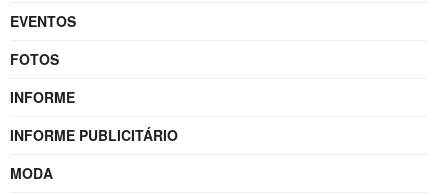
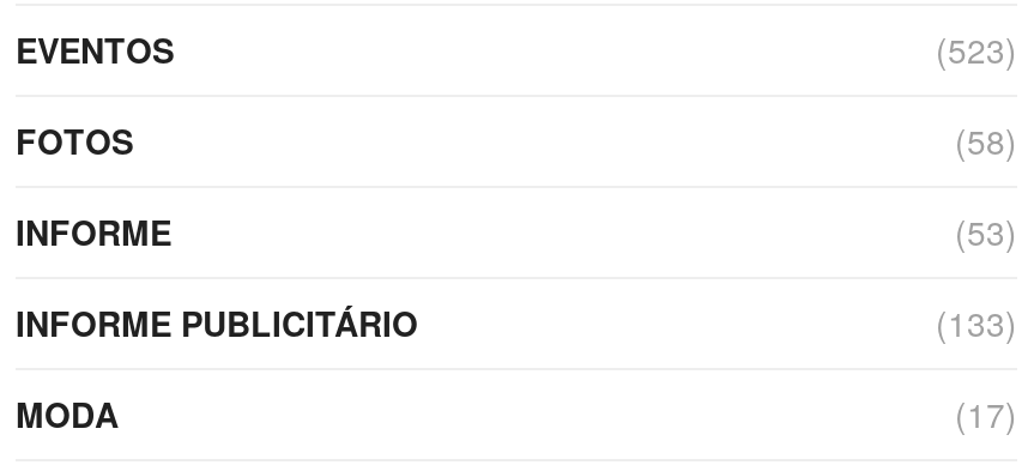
none -> [936,25,1017,73] (523)
none -> [955,116,1017,164] (58)
none -> [955,208,1017,256] (53)
none -> [936,299,1017,347] (133)
none -> [955,390,1017,438] (17)

